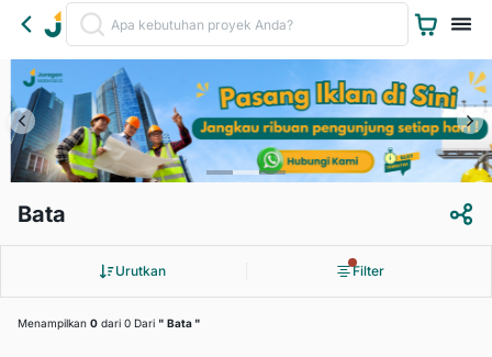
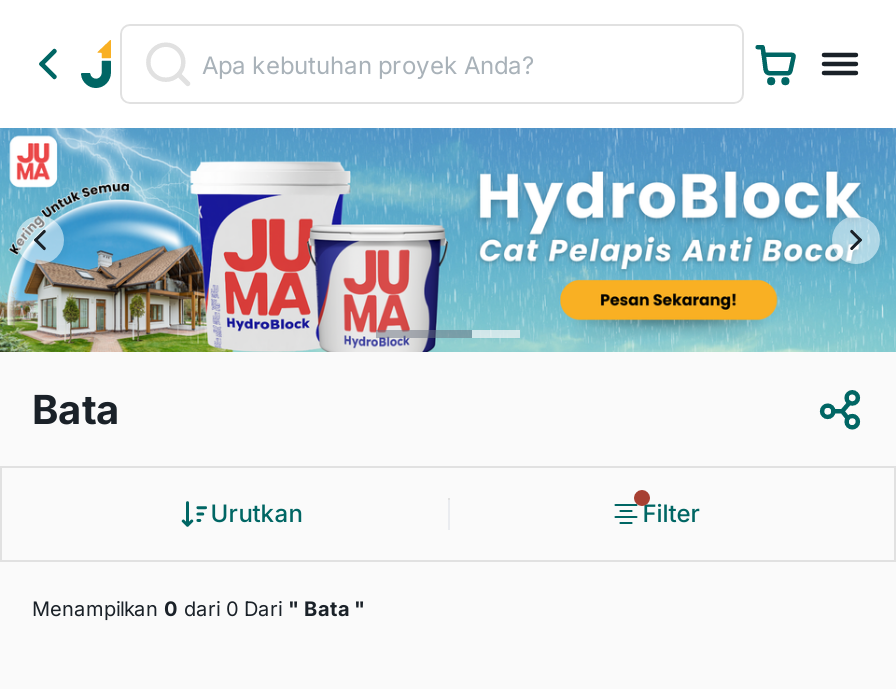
[3,59,489,183] [image] -> [6,126,890,354] [image]

